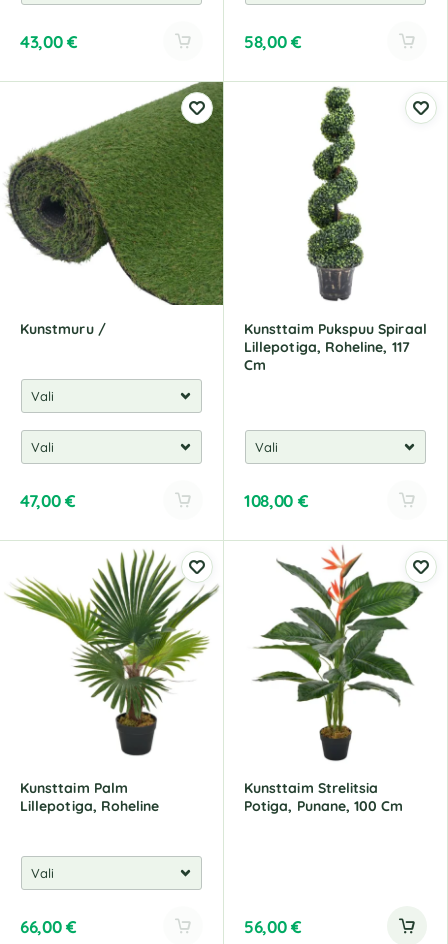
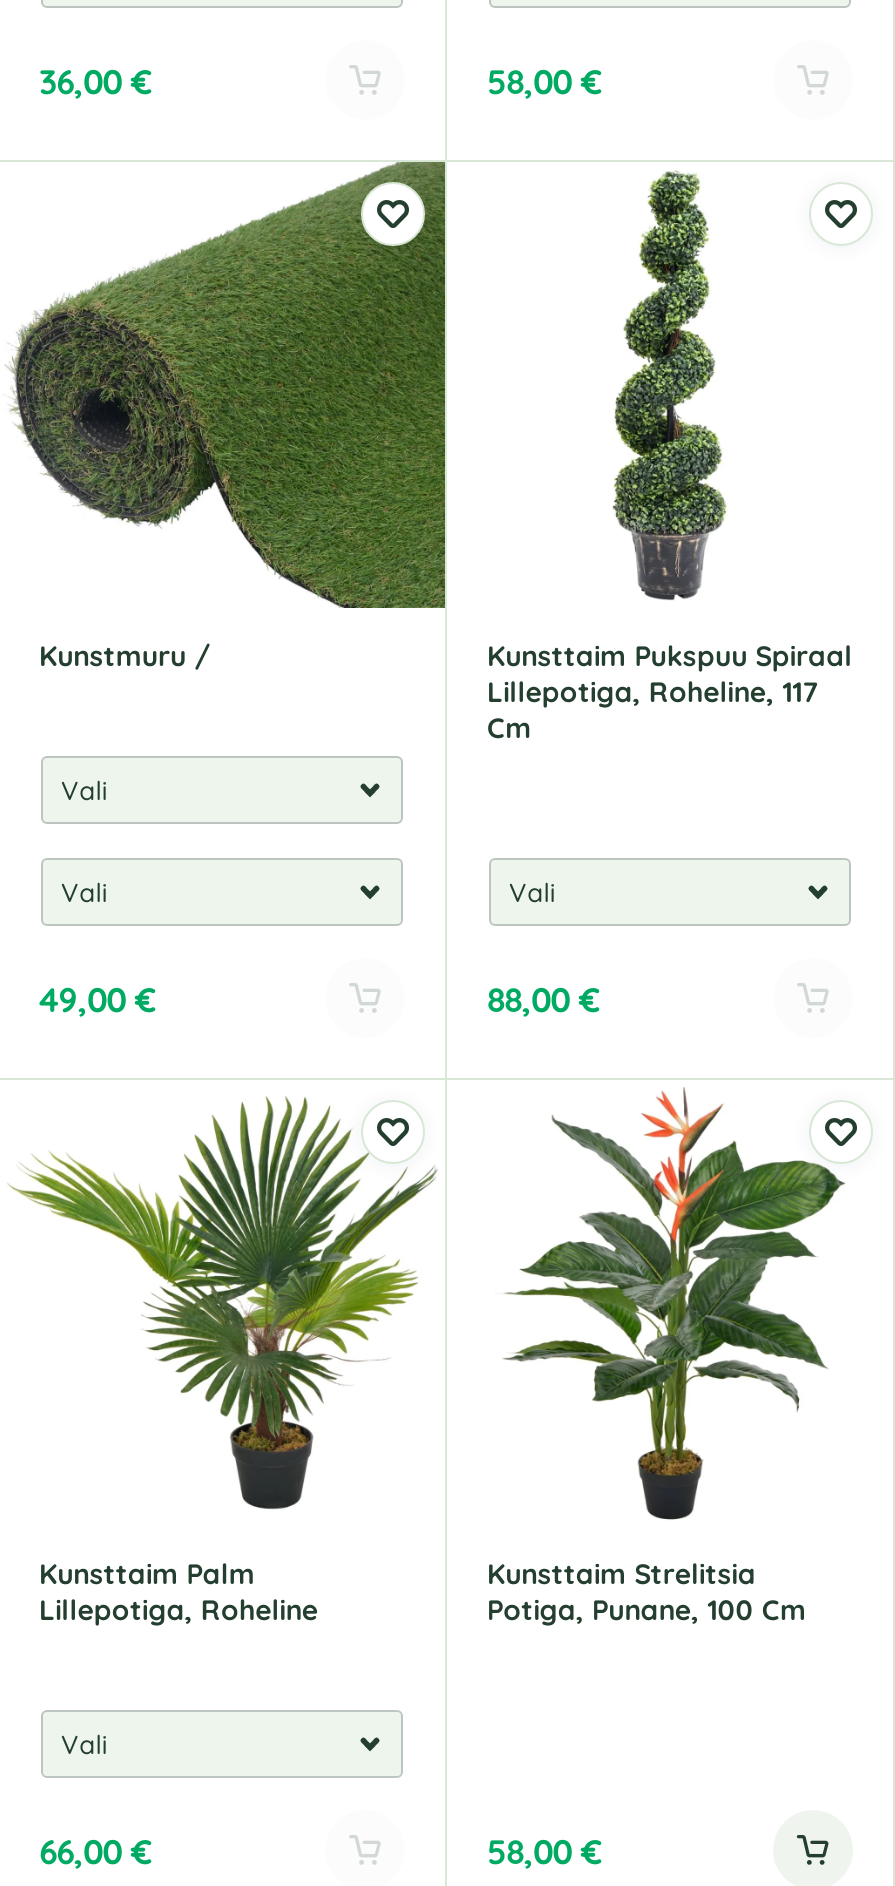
[20,30,78,51] 43,00 € -> [39,59,152,101] 36,00 €
[20,489,76,510] 47,00 € -> [39,977,156,1019] 49,00 €
[244,489,308,510] 108,00 € -> [487,977,600,1019] 88,00 €
[244,915,302,936] 56,00 € -> [487,1829,602,1871] 58,00 €

